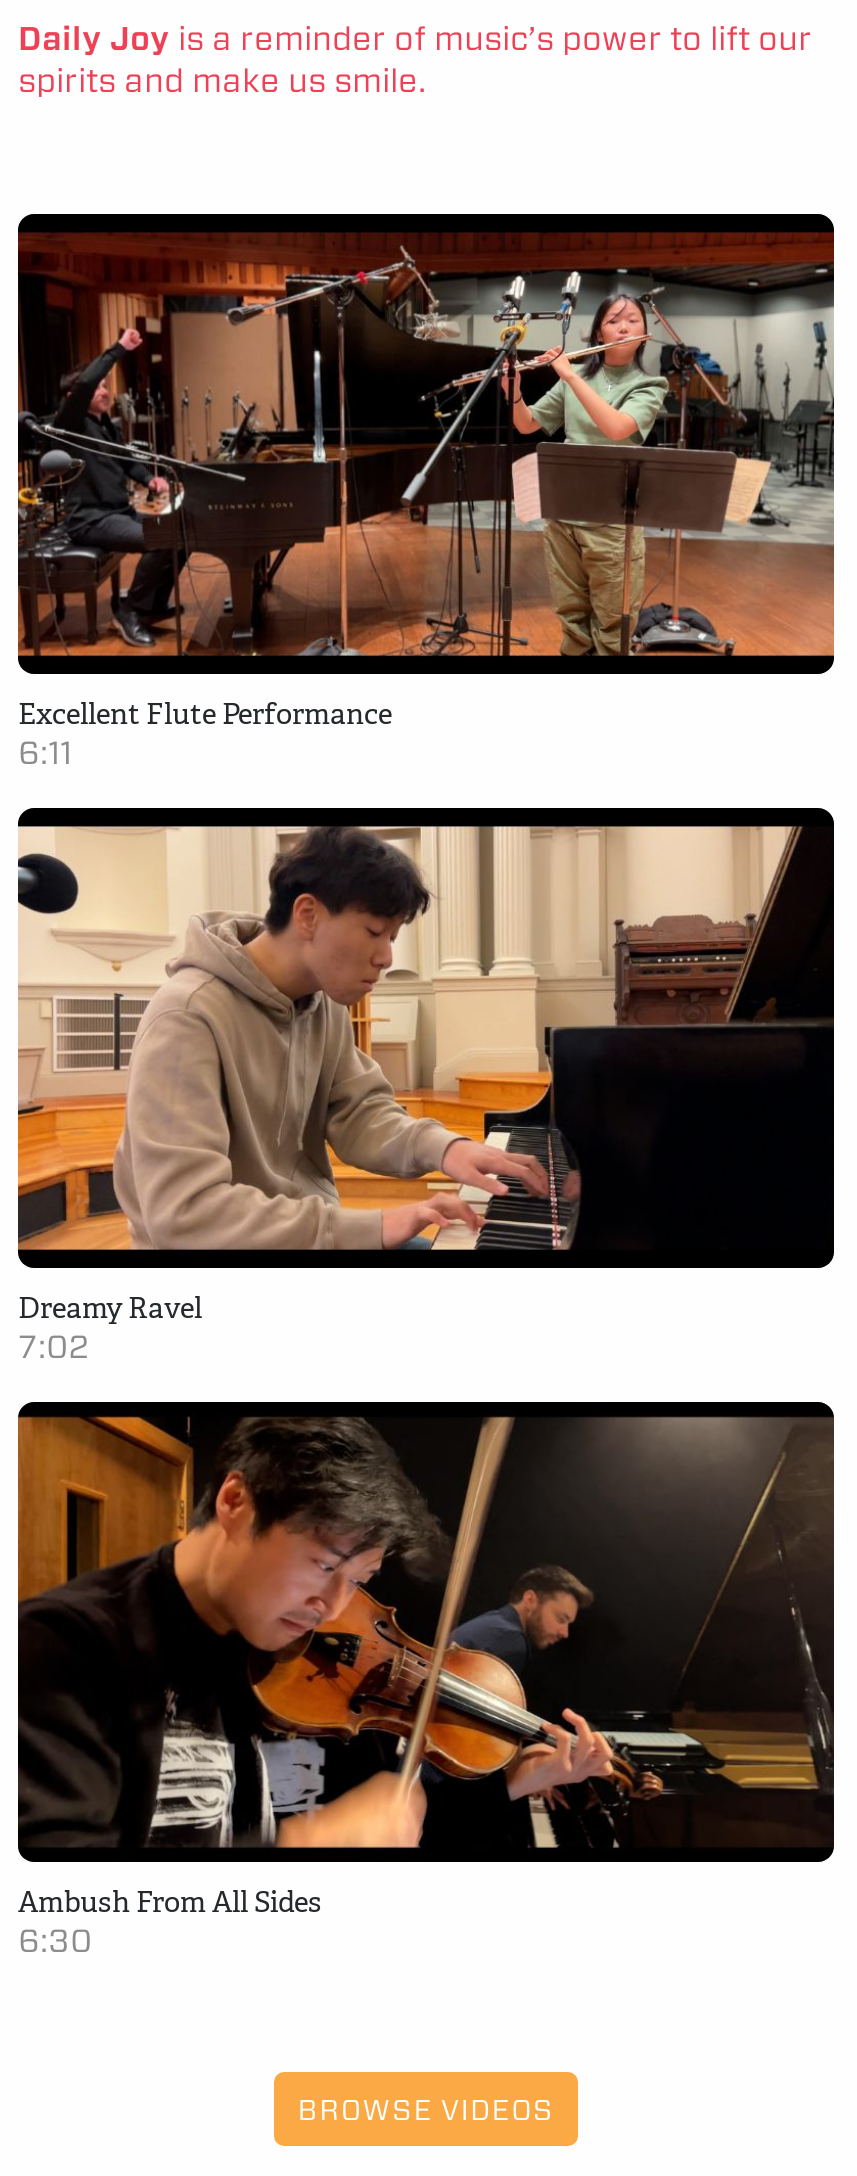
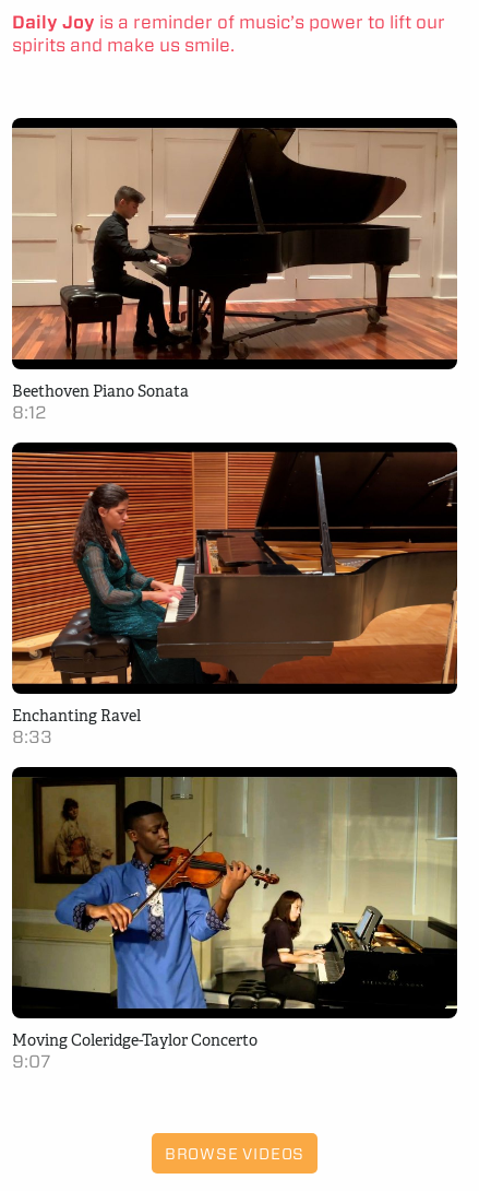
[16,232,836,771] [image] | Excellent Flute Performance | 6:11 -> [11,127,458,422] [image] | Beethoven Piano Sonata | 8:12
[16,824,836,1365] [image] | Dreamy Ravel | 7:02 -> [11,451,458,747] [image] | Enchanting Ravel | 8:33
[18,1414,836,1959] [image] | Ambush From All Sides | 6:30 -> [12,775,458,1071] [image] | Moving Coleridge-Taylor Concerto | 9:07

